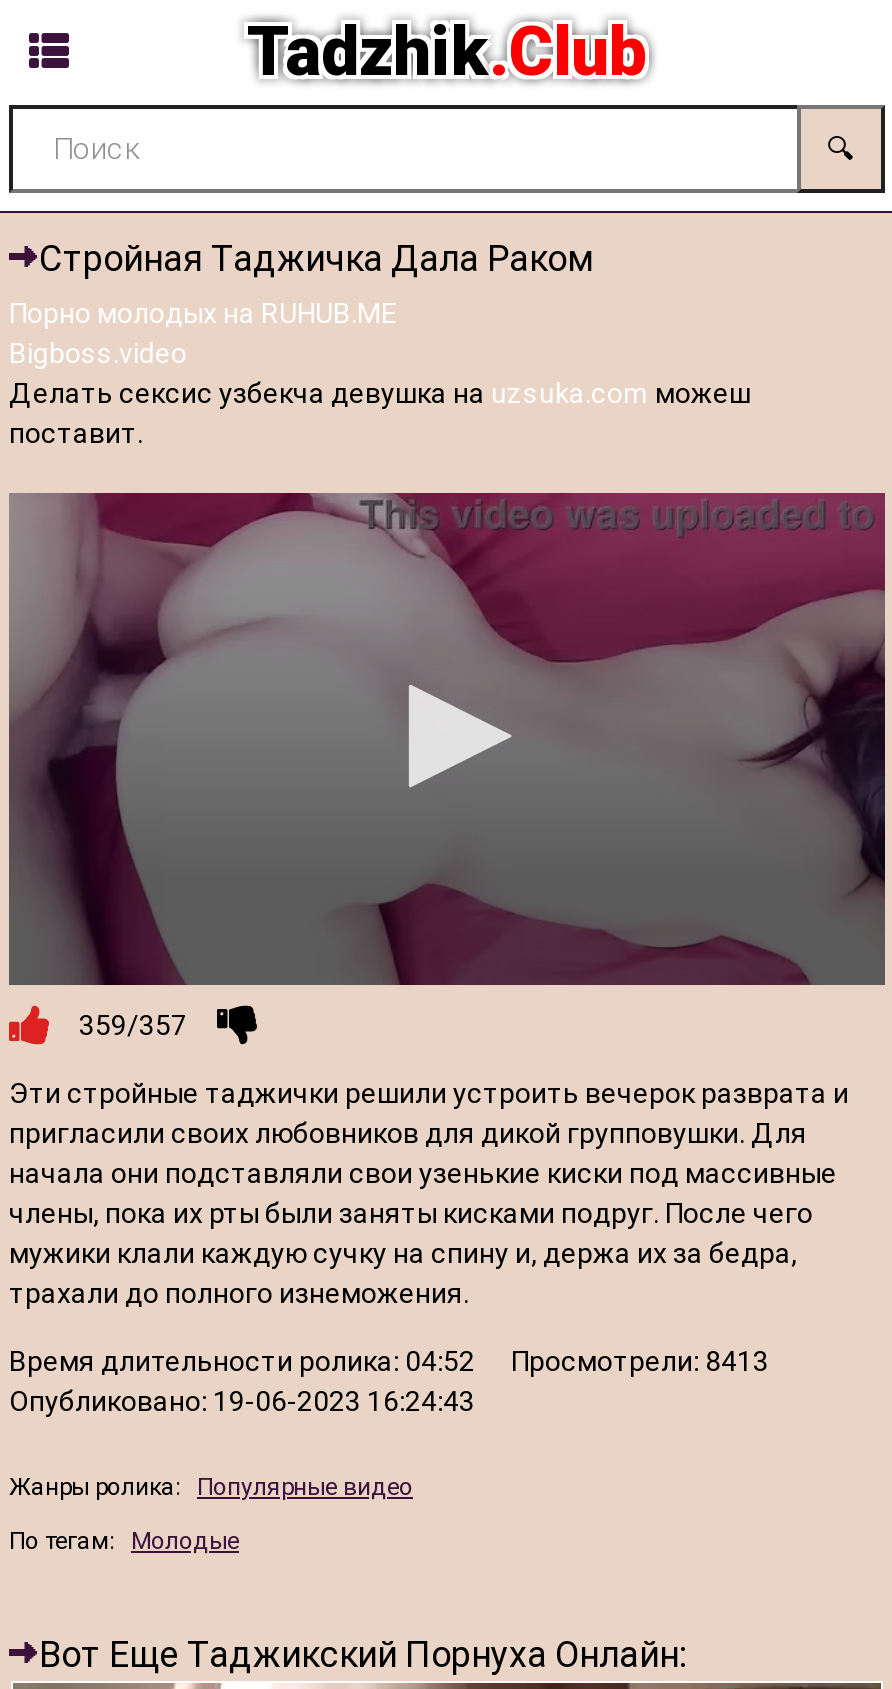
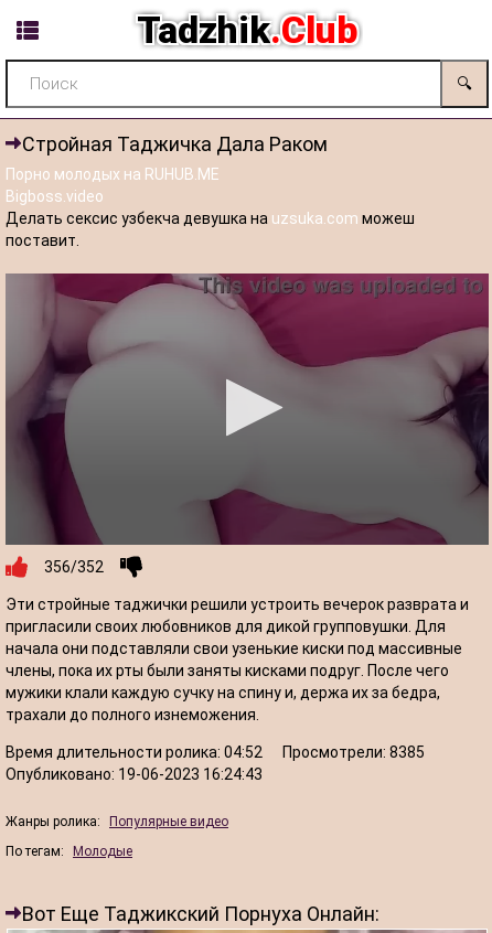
[79,1010,187,1042] 359/357 -> [44,558,104,576] 356/352
[9,1346,769,1378] Время длительности ролика: 04:52 Просмотрели: 8413 -> [6,744,425,761] Время длительности ролика: 04:52 Просмотрели: 8385

